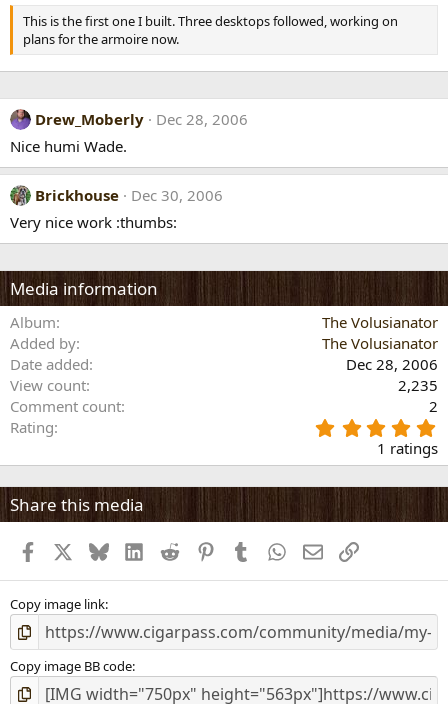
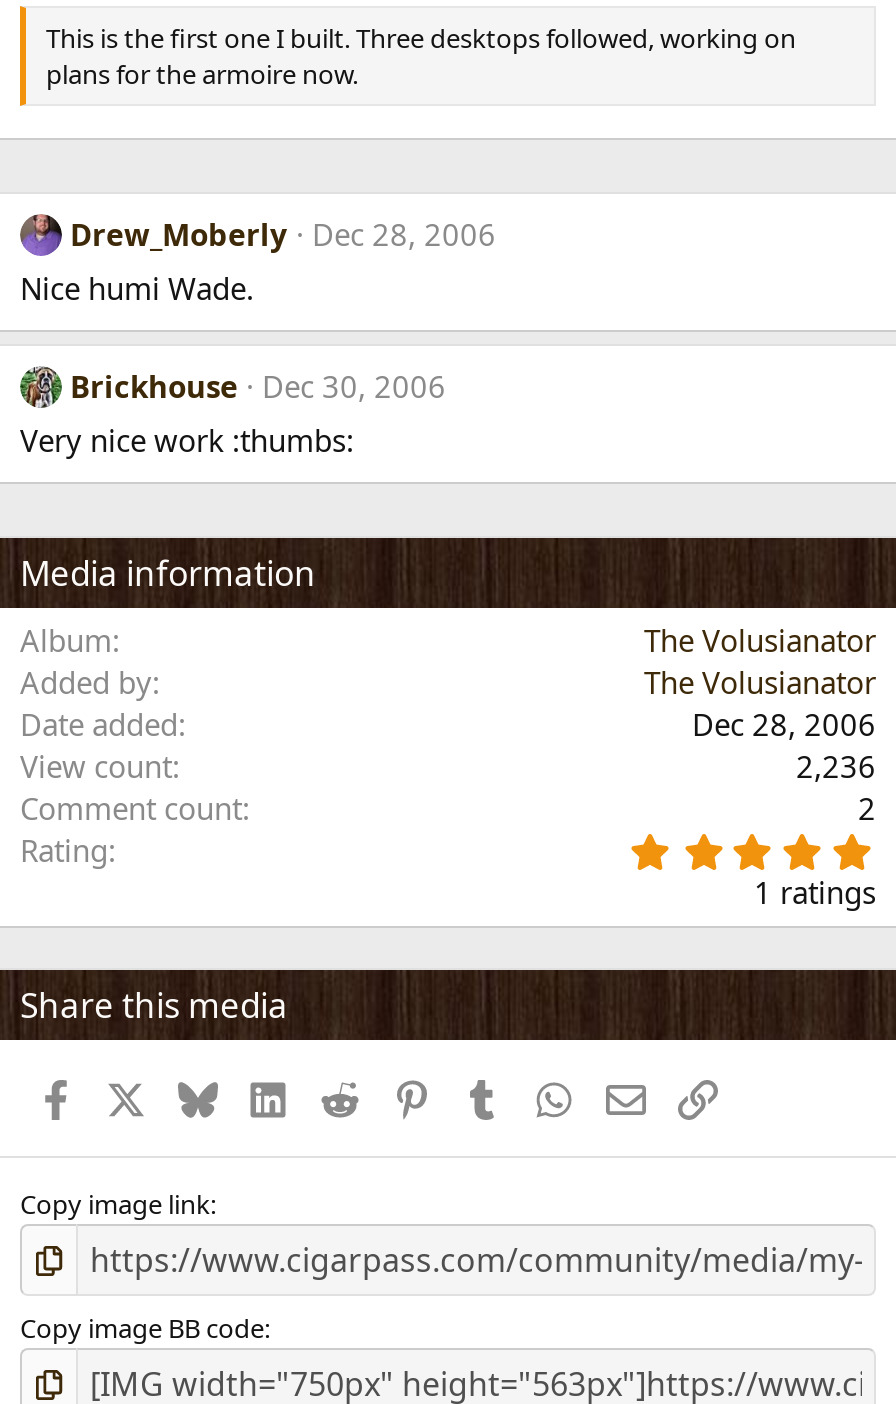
[398,375,438,395] 2,235 -> [796,747,876,787] 2,236

